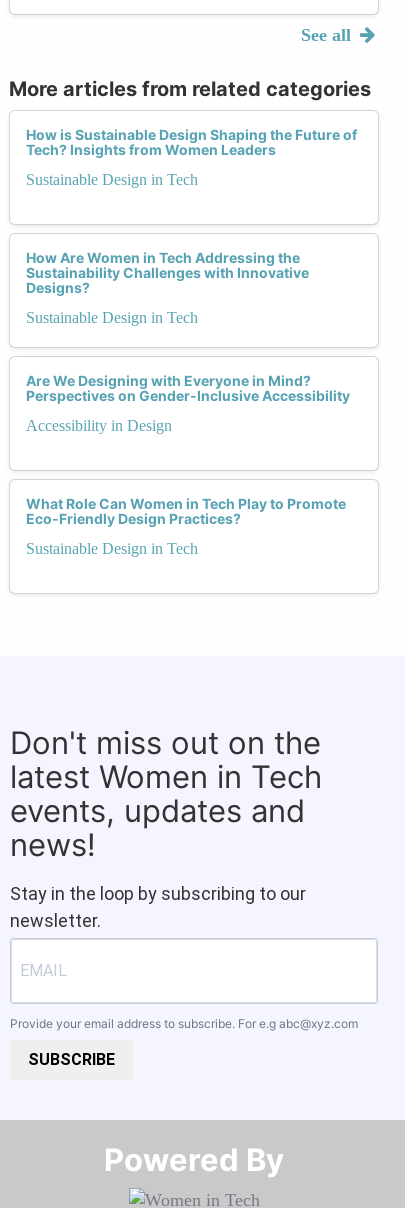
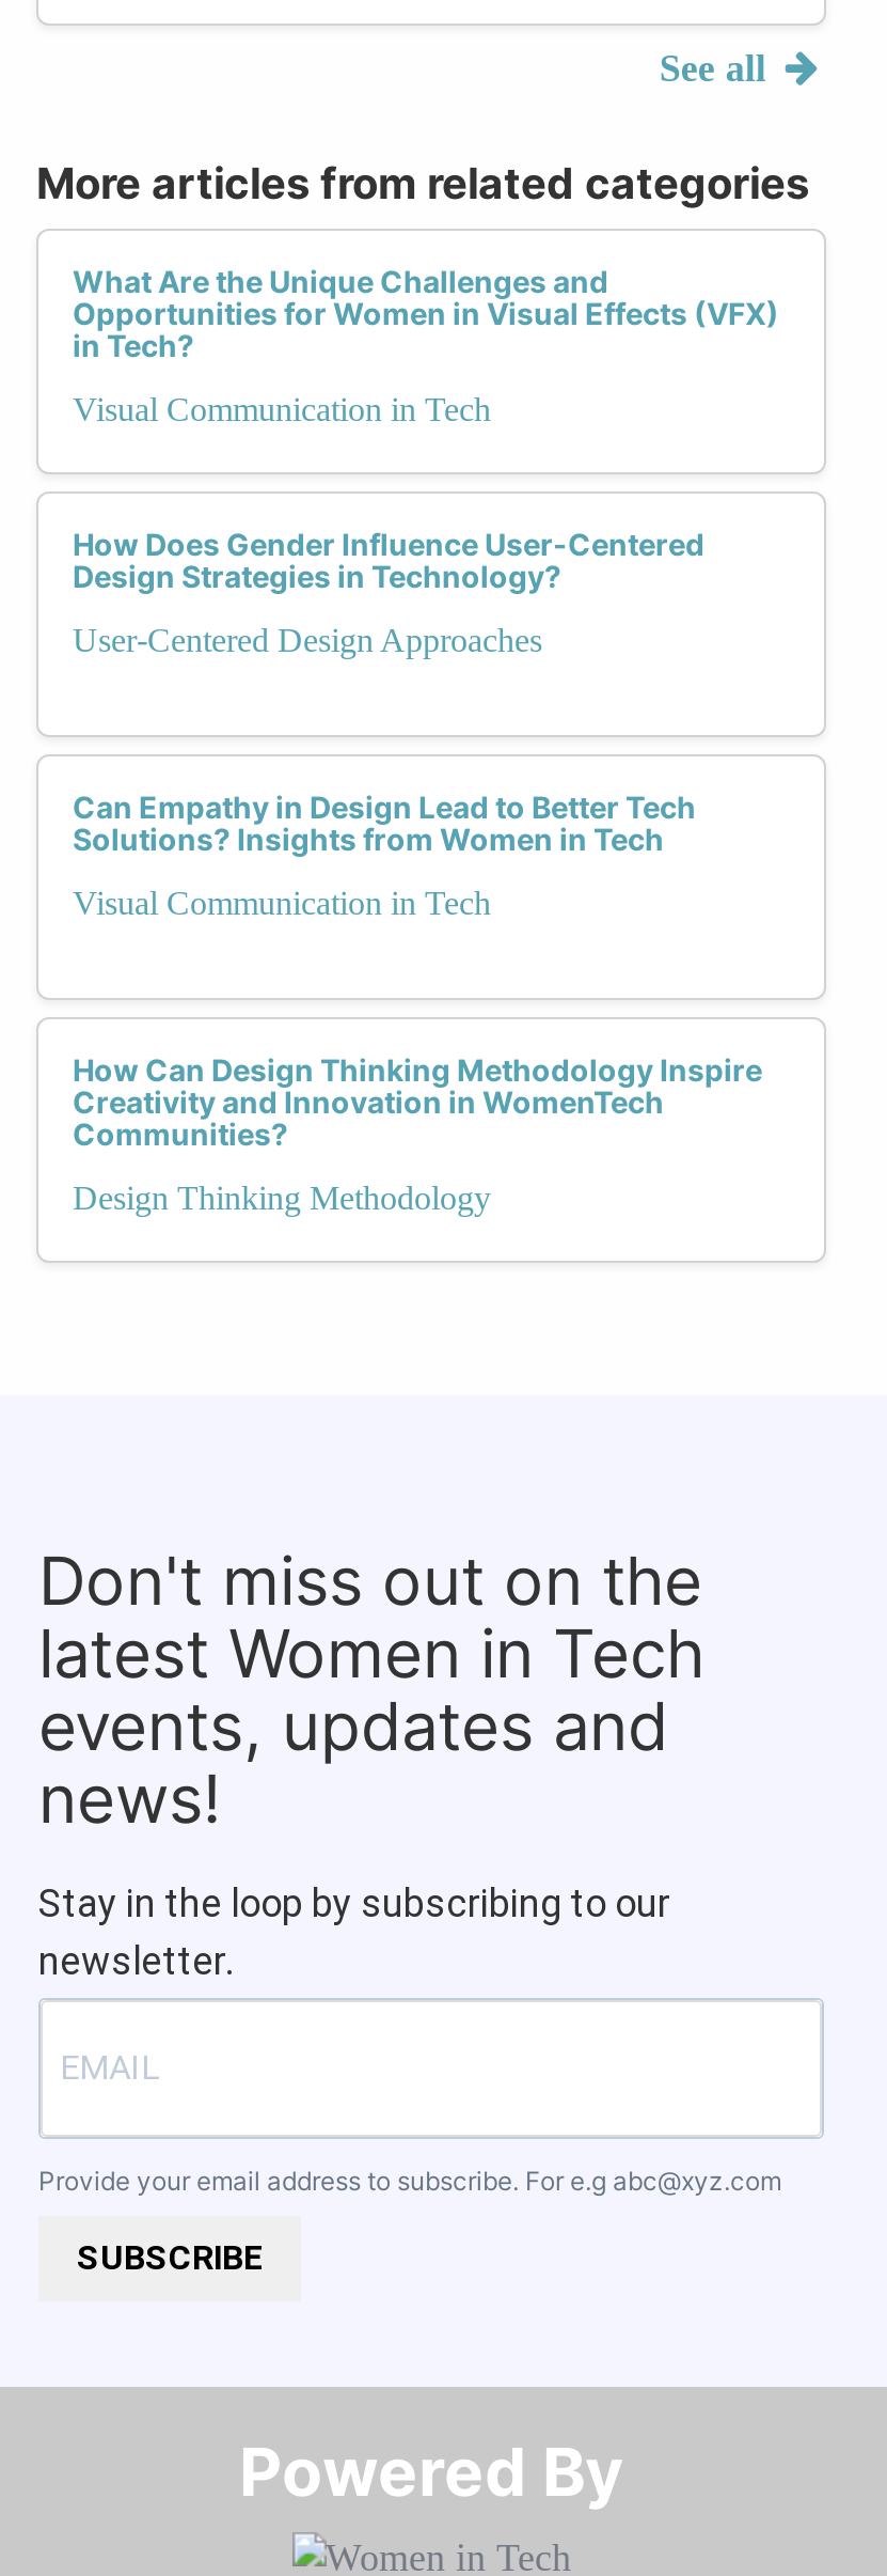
[26,126,357,158] How is Sustainable Design Shaping the Future of | Tech? Insights from Women Leaders -> [73,263,779,363] What Are the Unique Challenges and | Opportunities for Women in Visual Effects (VFX) | in Tech?
[26,171,198,188] Sustainable Design in Tech -> [73,391,491,427] Visual Communication in Tech
[26,249,309,296] How Are Women in Tech Addressing the | Sustainability Challenges with Innovative | Designs? -> [73,526,704,594] How Does Gender Influence User-Centered | Design Strategies in Technology?
[26,309,198,326] Sustainable Design in Tech -> [73,622,542,658] User-Centered Design Approaches
[26,372,350,404] Are We Designing with Everyone in Mind? | Perspectives on Gender-Inclusive Accessibility -> [73,789,696,857] Can Empathy in Design Lead to Better Tech | Solutions? Insights from Women in Tech
[26,417,172,434] Accessibility in Design -> [73,885,491,921] Visual Communication in Tech
[26,495,346,527] What Role Can Women in Tech Play to Promote | Eco-Friendly Design Practices? -> [73,1051,762,1152] How Can Design Thinking Methodology Inspire | Creativity and Innovation in WomenTech | Communities?
[26,540,198,557] Sustainable Design in Tech -> [73,1180,491,1216] Design Thinking Methodology

